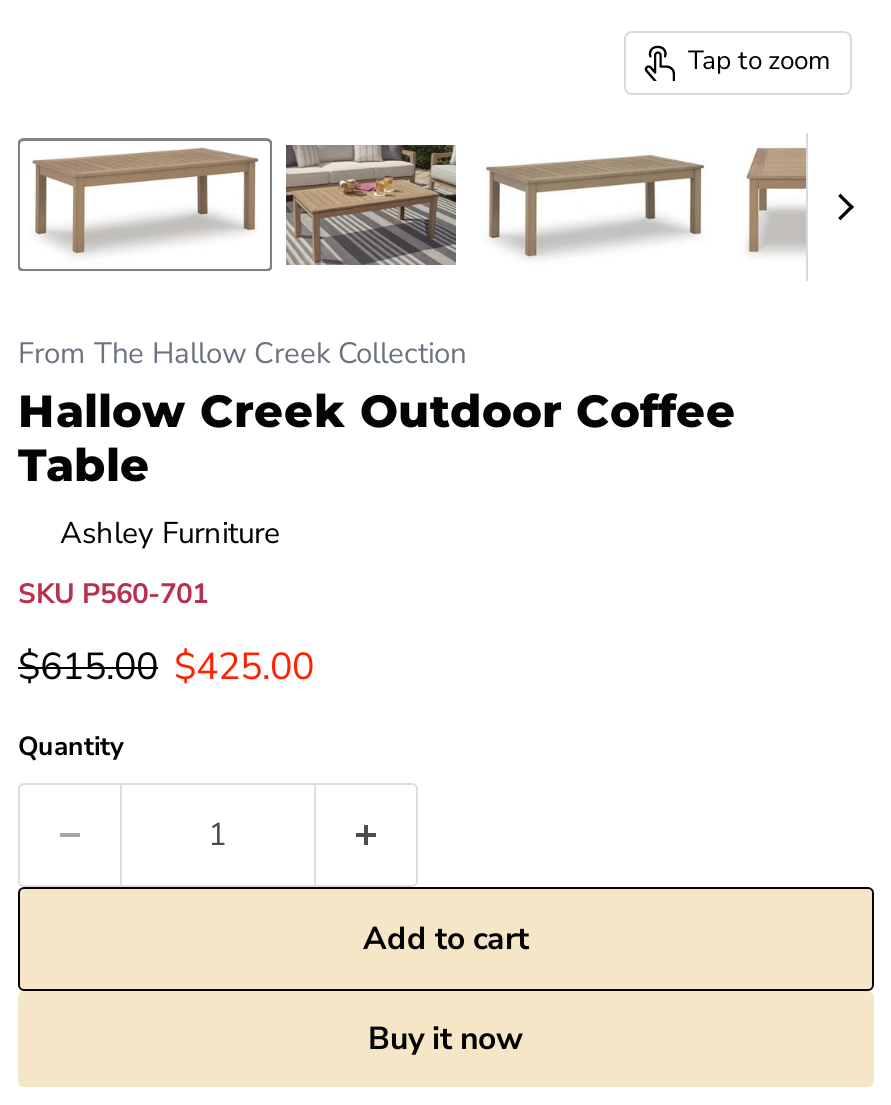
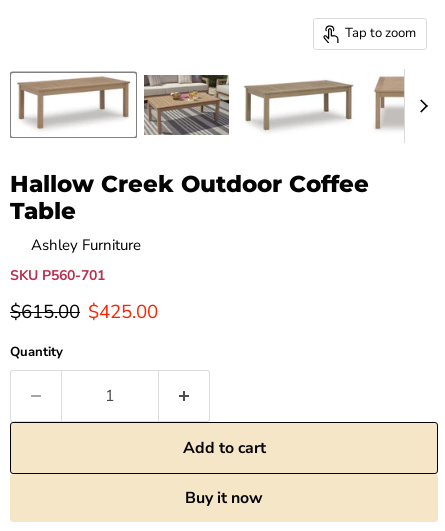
[18,332,466,372] From The Hallow Creek Collection -> none

